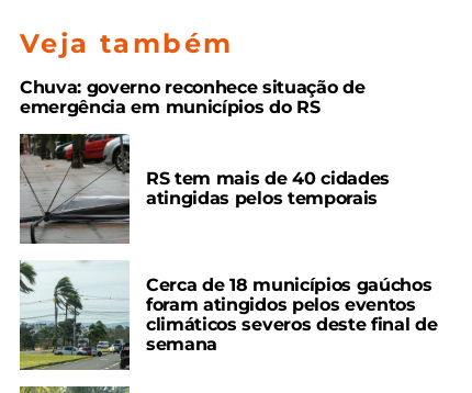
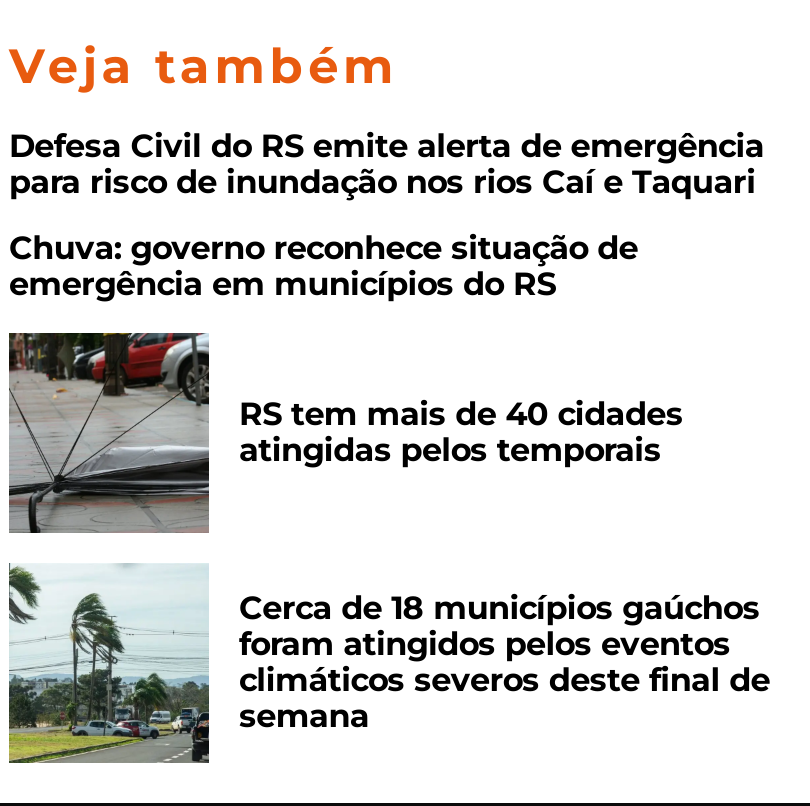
none -> [9,127,764,201] Defesa Civil do RS emite alerta de emergência | para risco de inundação nos rios Caí e Taquari

